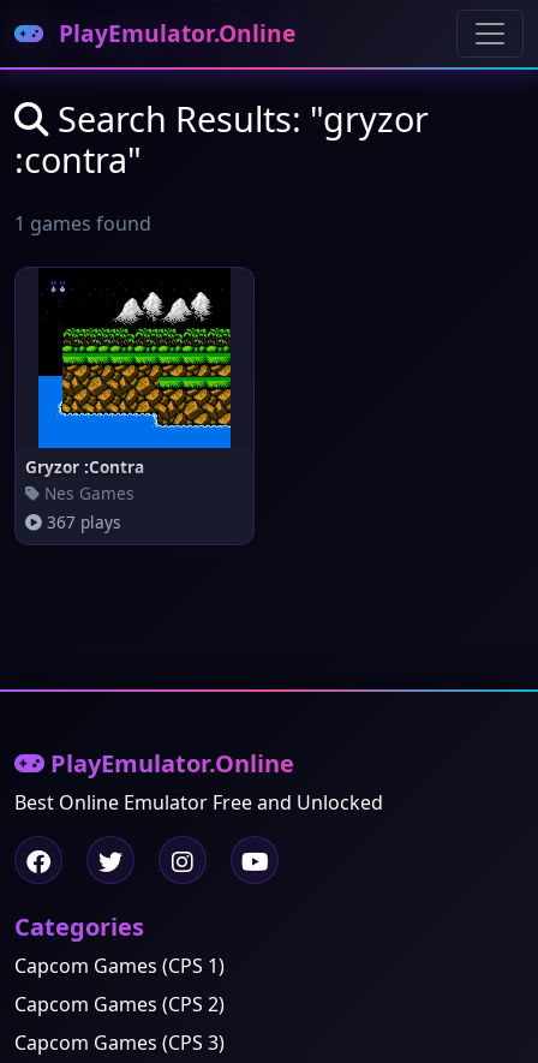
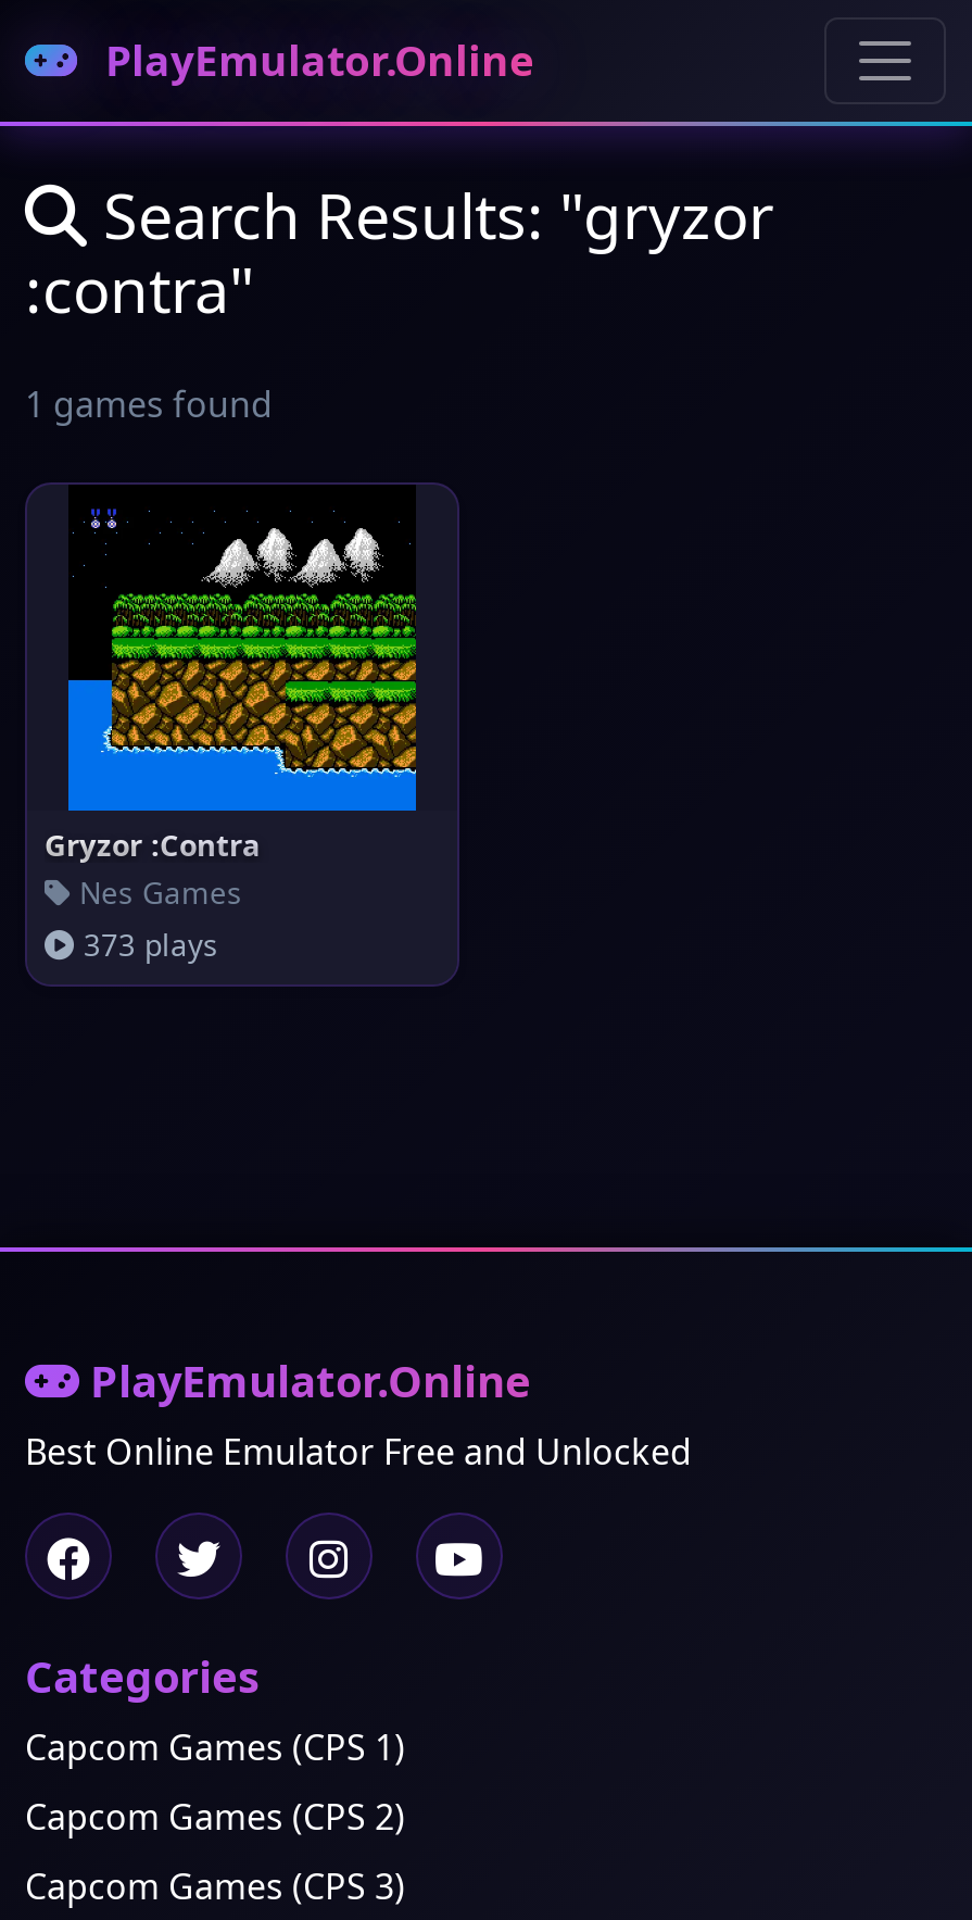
[42,510,121,533] 367 plays -> [75,924,218,965] 373 plays

